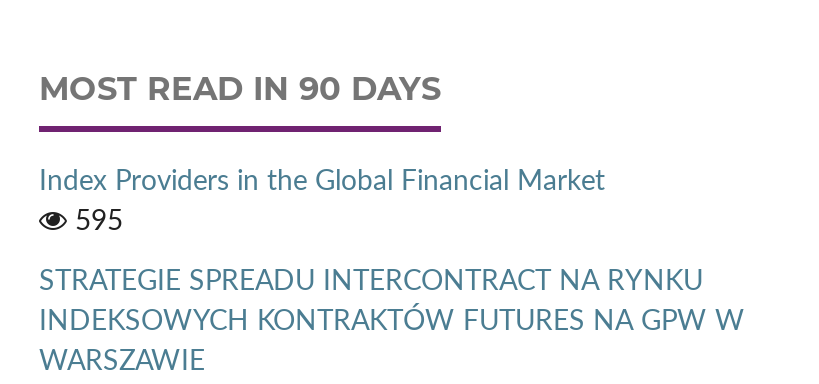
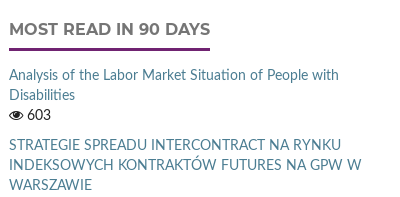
[39,167,605,235] Index Providers in the Global Financial Market | 595 -> [9,69,339,123] Analysis of the Labor Market Situation of People with | Disabilities | 603

